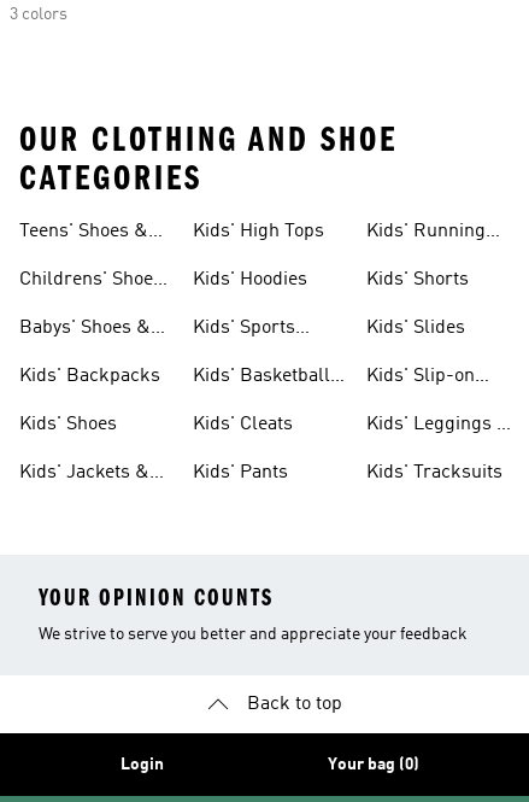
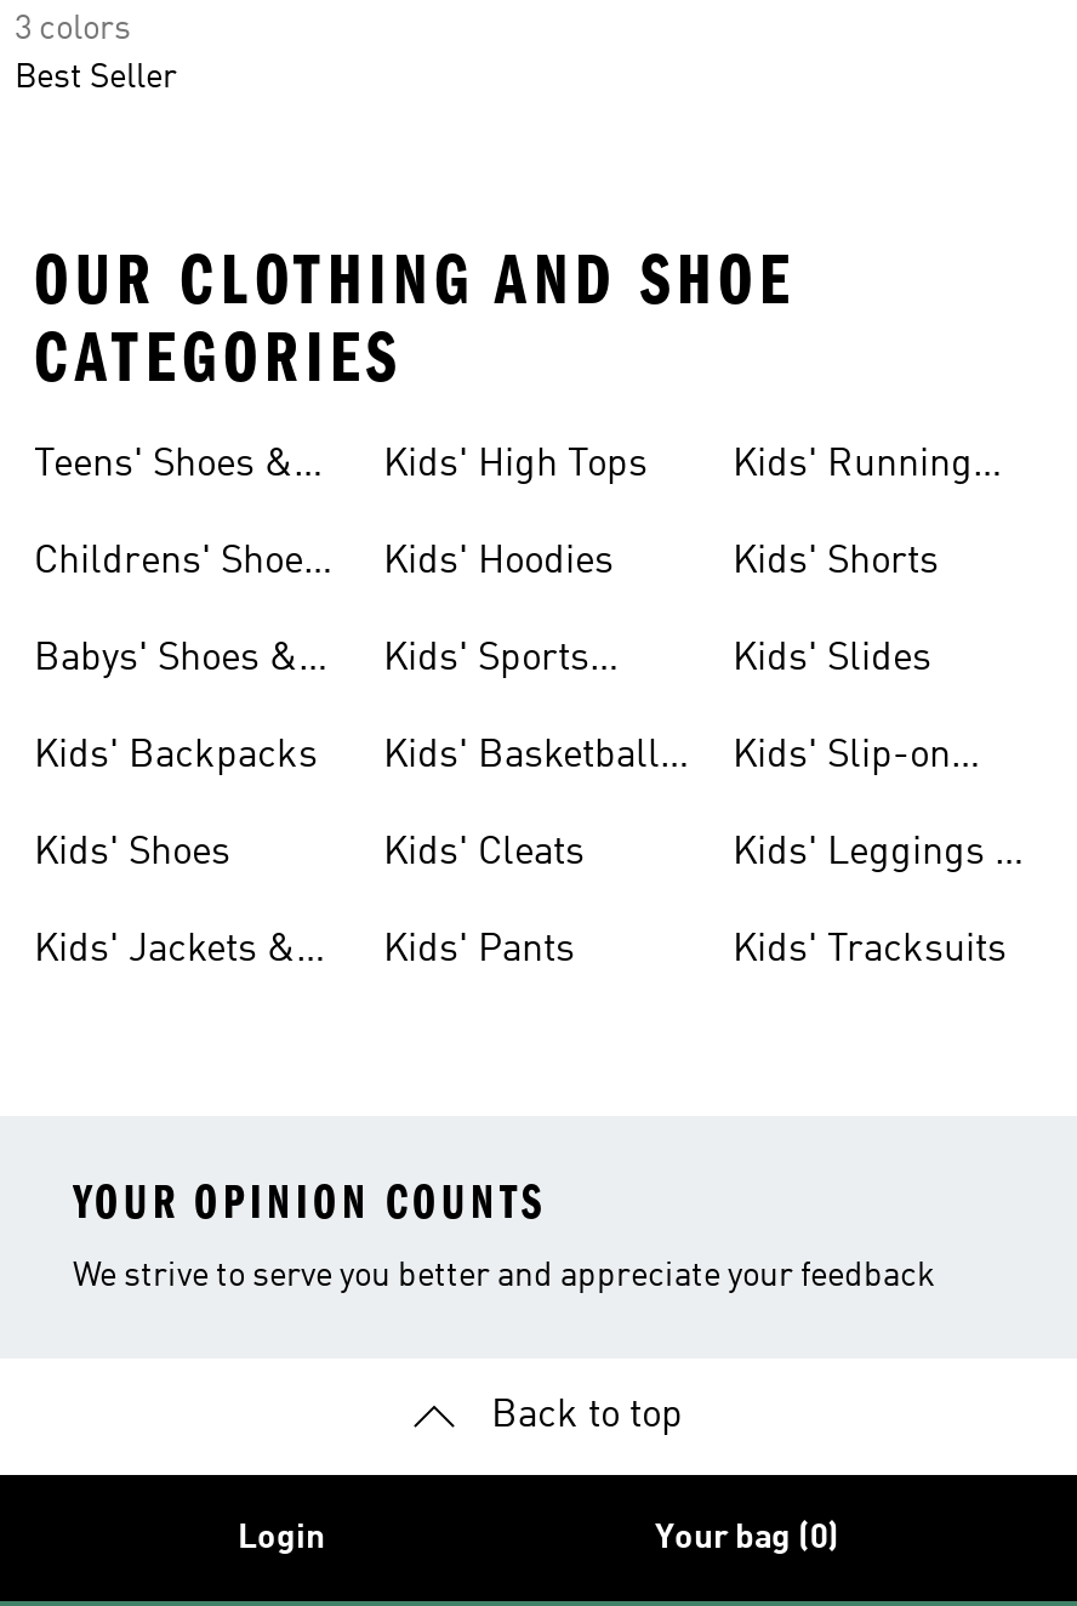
none -> [15,61,177,95] Best Seller

